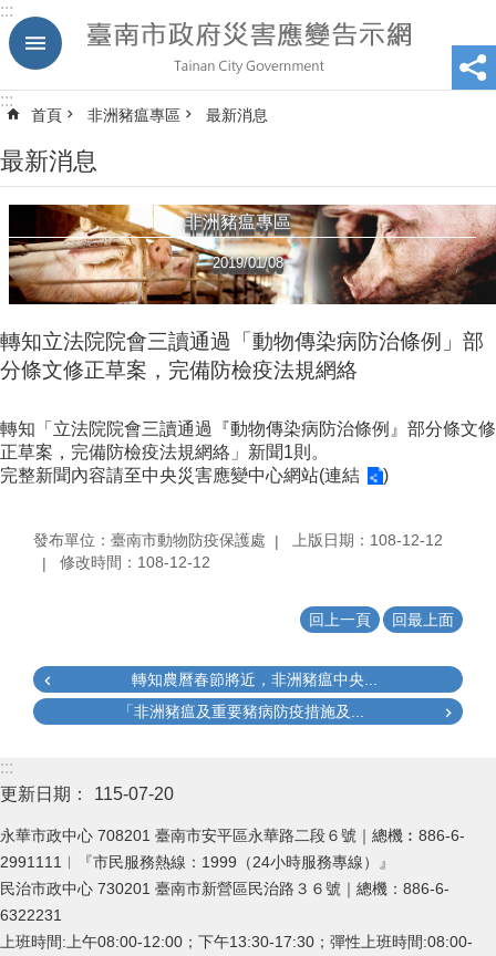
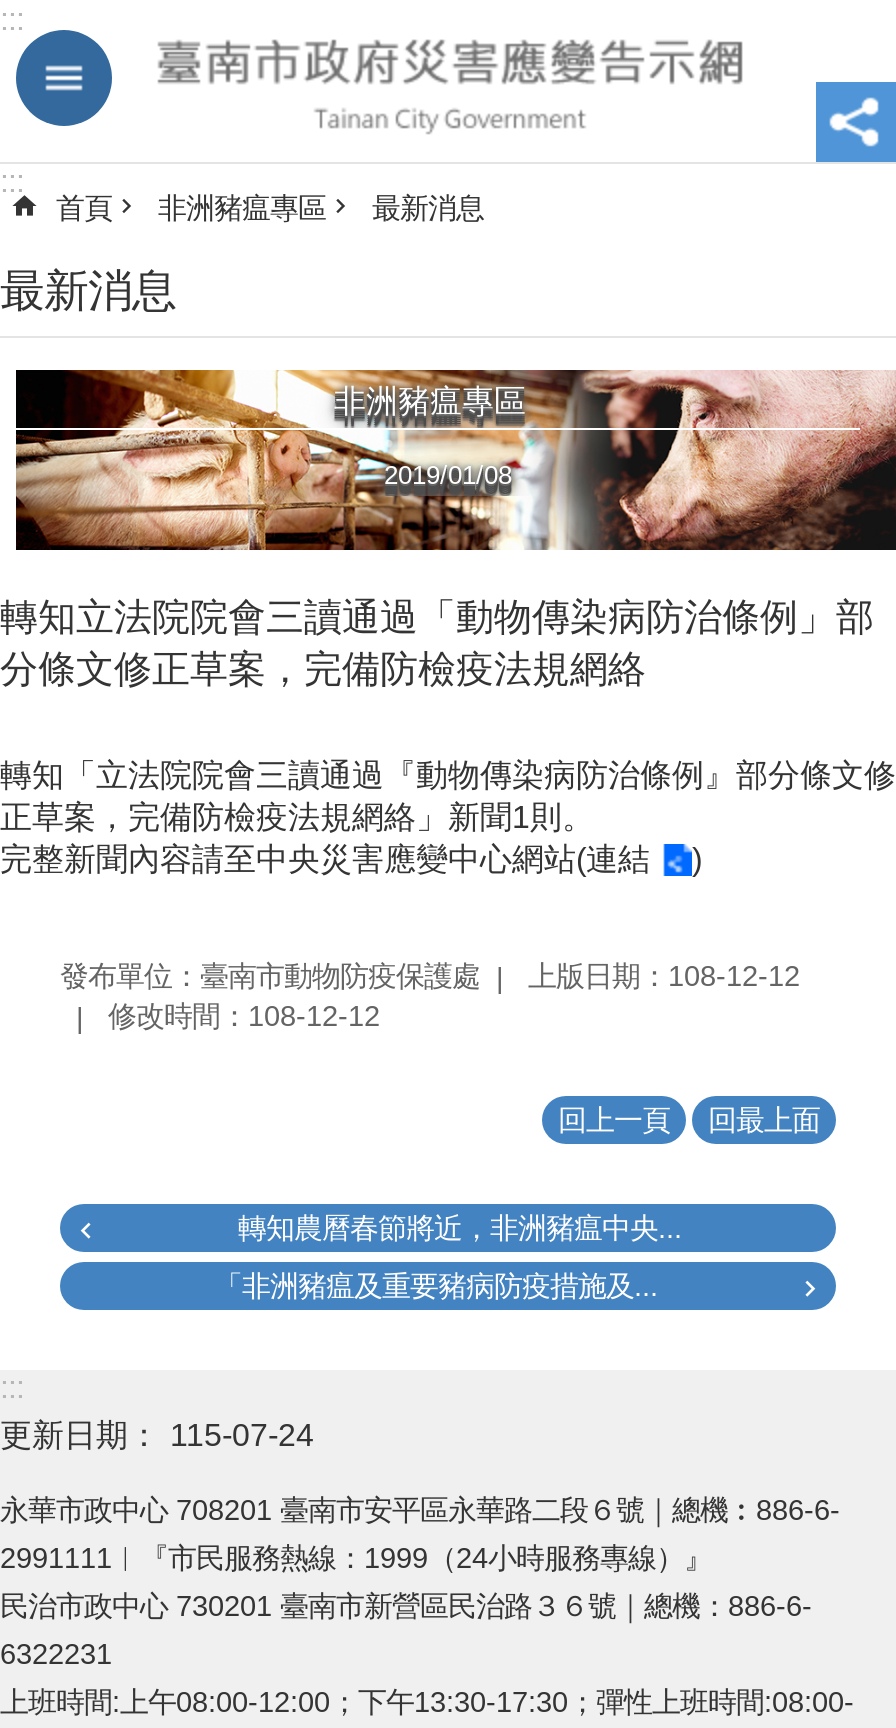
[0,784,174,803] 更新日期： 115-07-20 -> [0,1418,314,1452] 更新日期： 115-07-24

